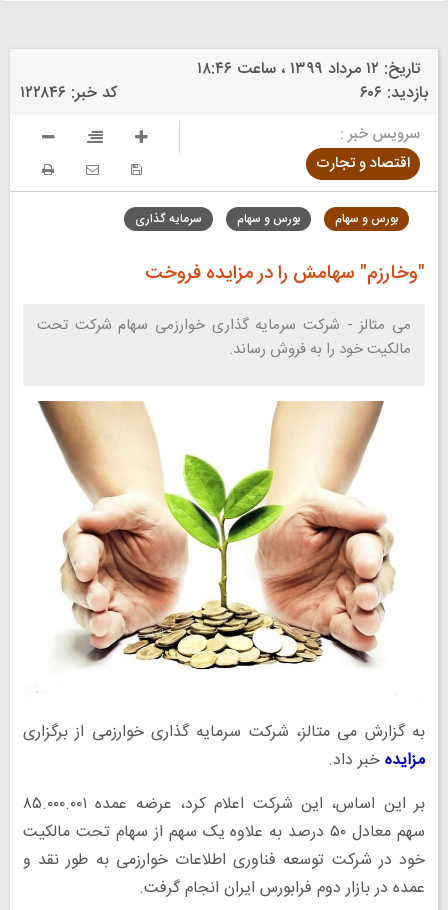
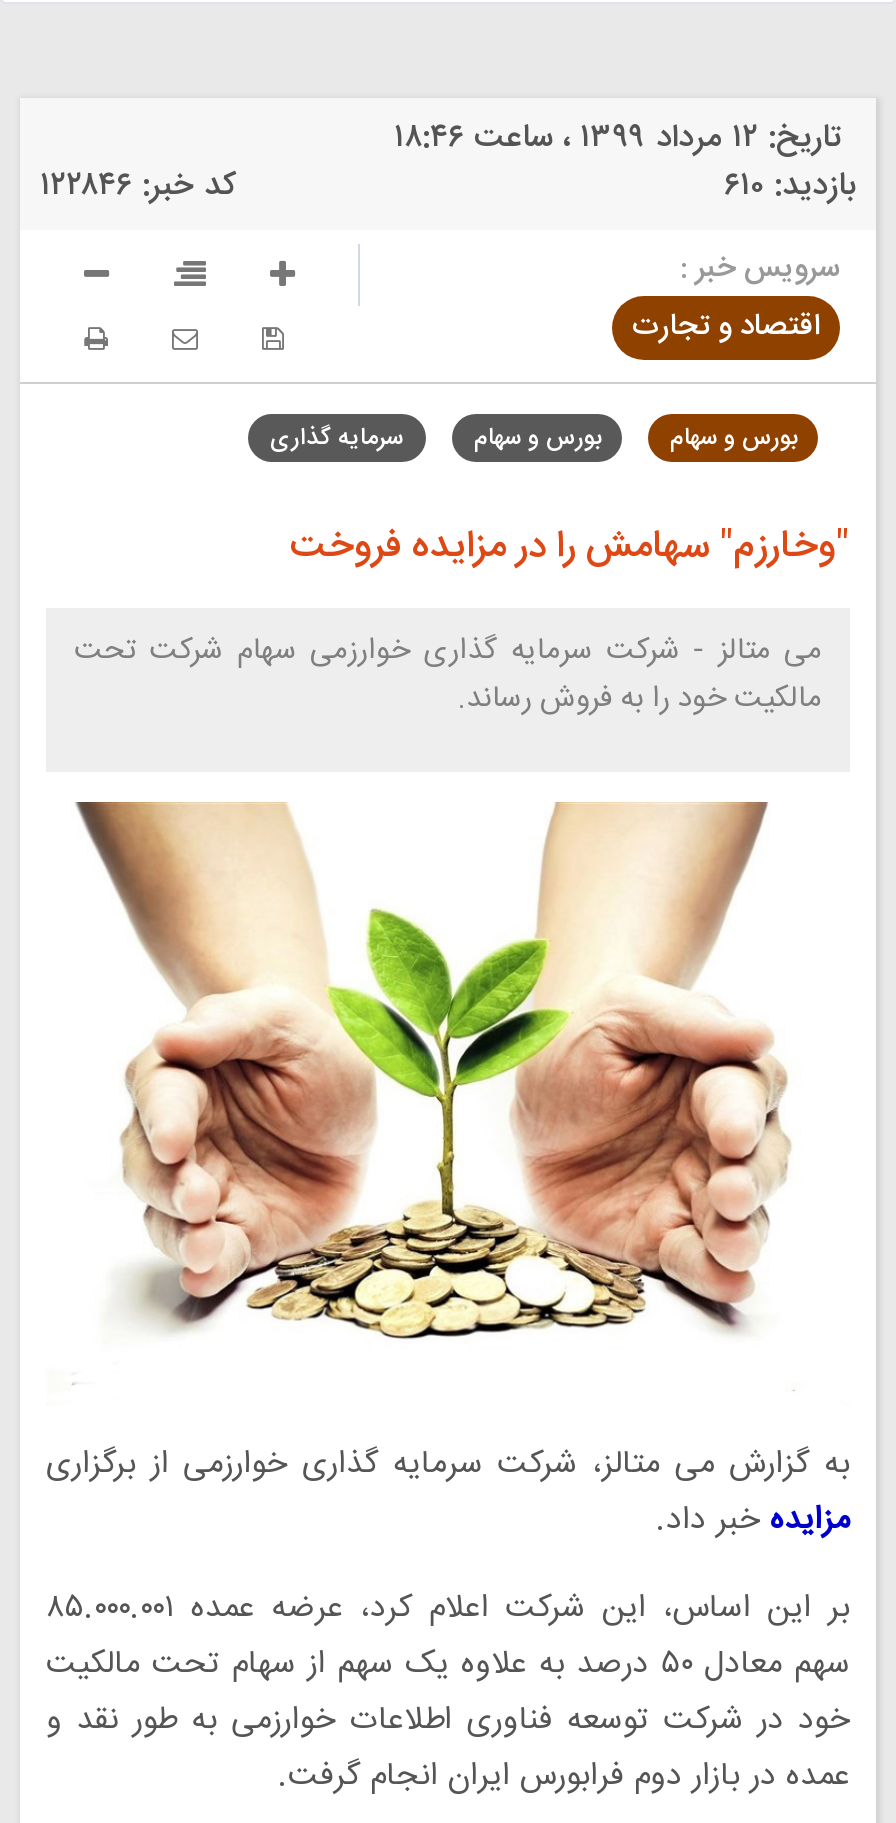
[360,80,428,107] بازدید: ۶۰۶ -> [724,160,856,214] بازدید: ۶۱۰

